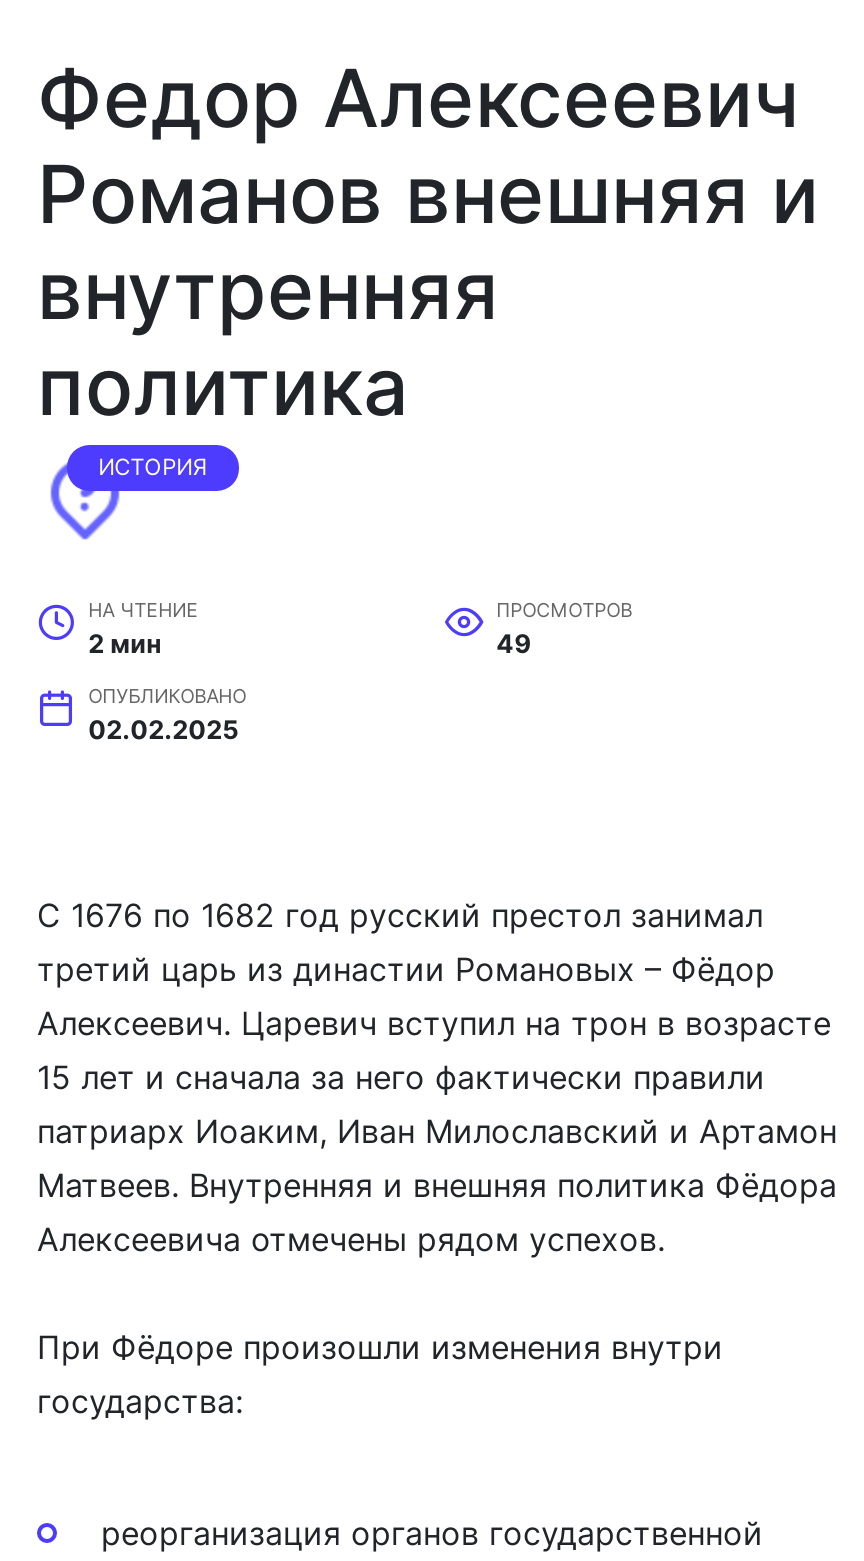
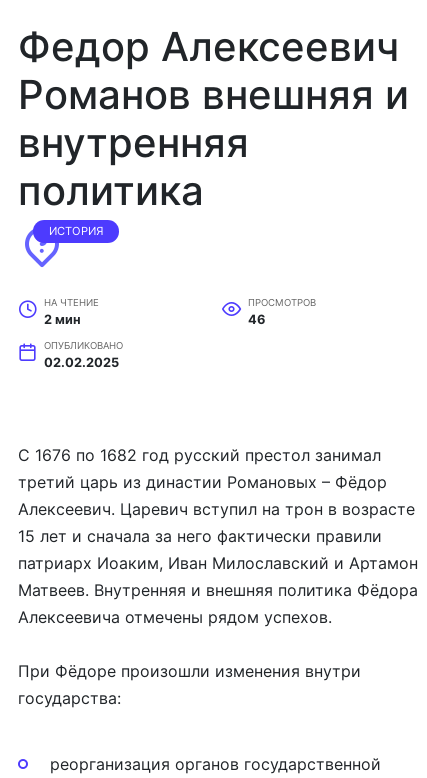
[496,629,530,659] 49 -> [248,312,265,327] 46

